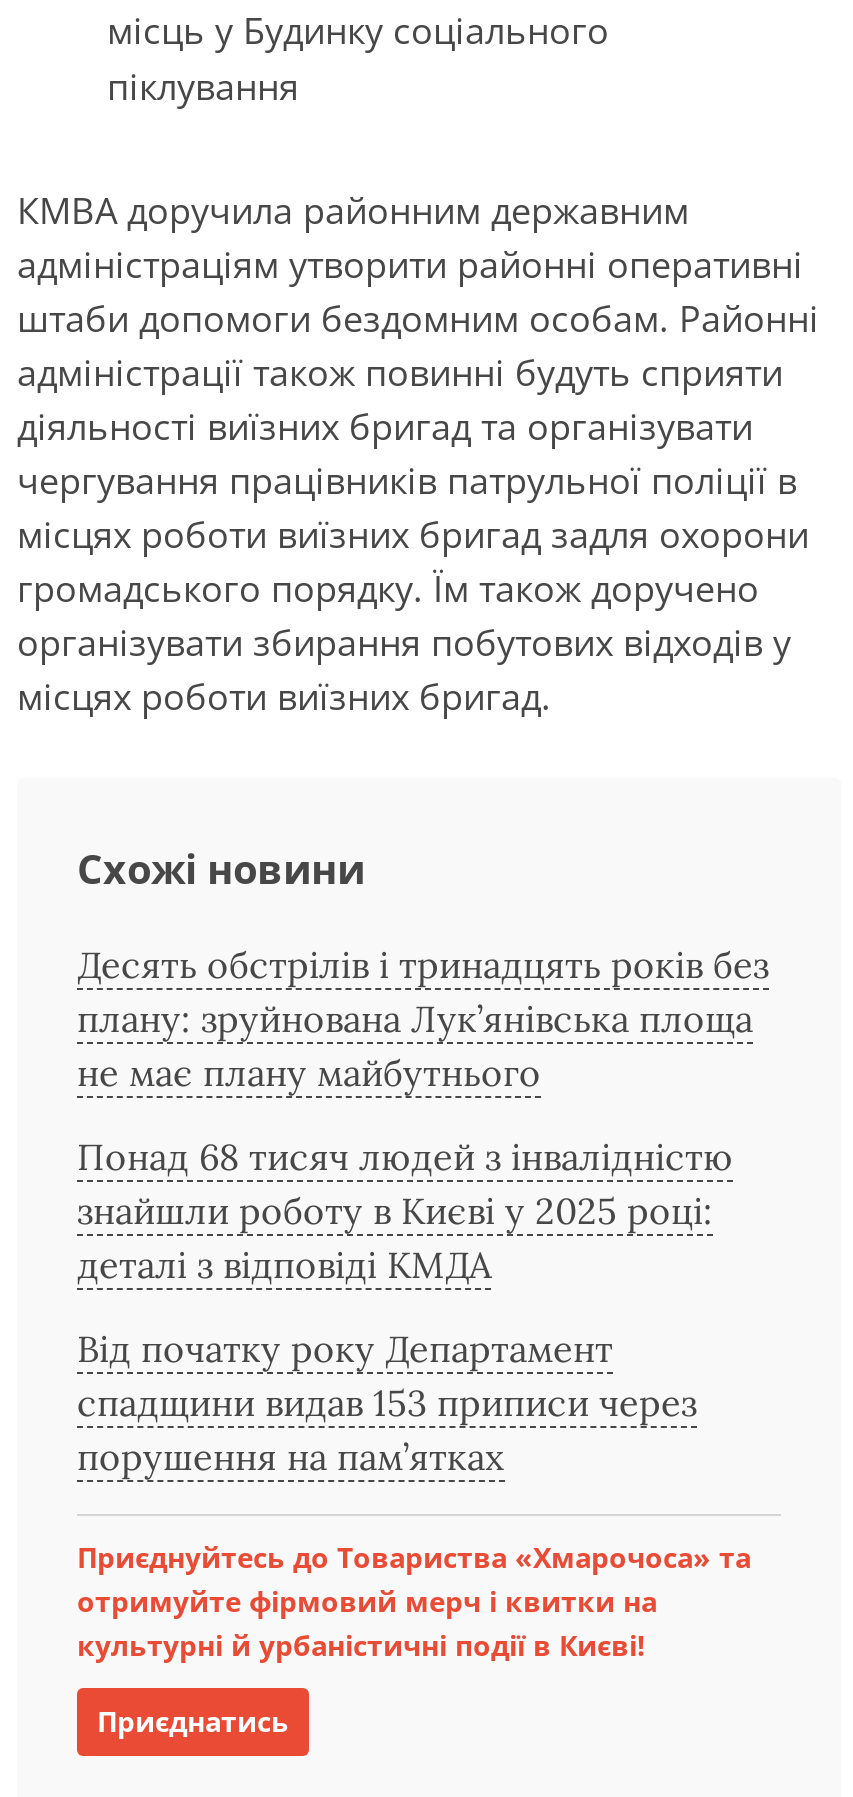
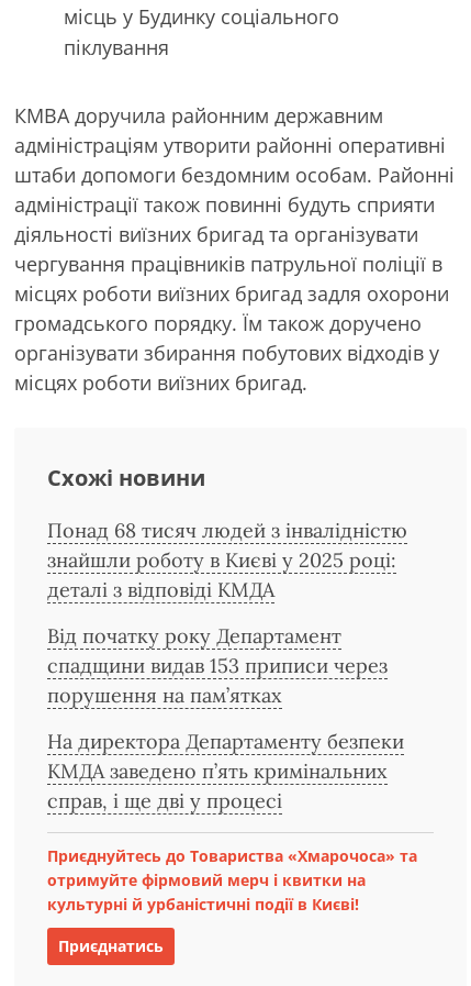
[77,941,769,1095] Десять обстрілів і тринадцять років без | плану: зруйнована Лук’янівська площа | не має плану майбутнього -> none
moved [77,1133,733,1479] -> [47,517,407,708]: Понад 68 тисяч людей з інвалідністю | знайшли роботу в Києві у 2025 році: | деталі з відповіді КМДА | Від початку року Департамент | спадщини видав 153 приписи через | порушення на пам’ятках
none -> [47,728,404,813] На директора Департаменту безпеки | КМДА заведено п’ять кримінальних | справ, і ще дві у процесі

